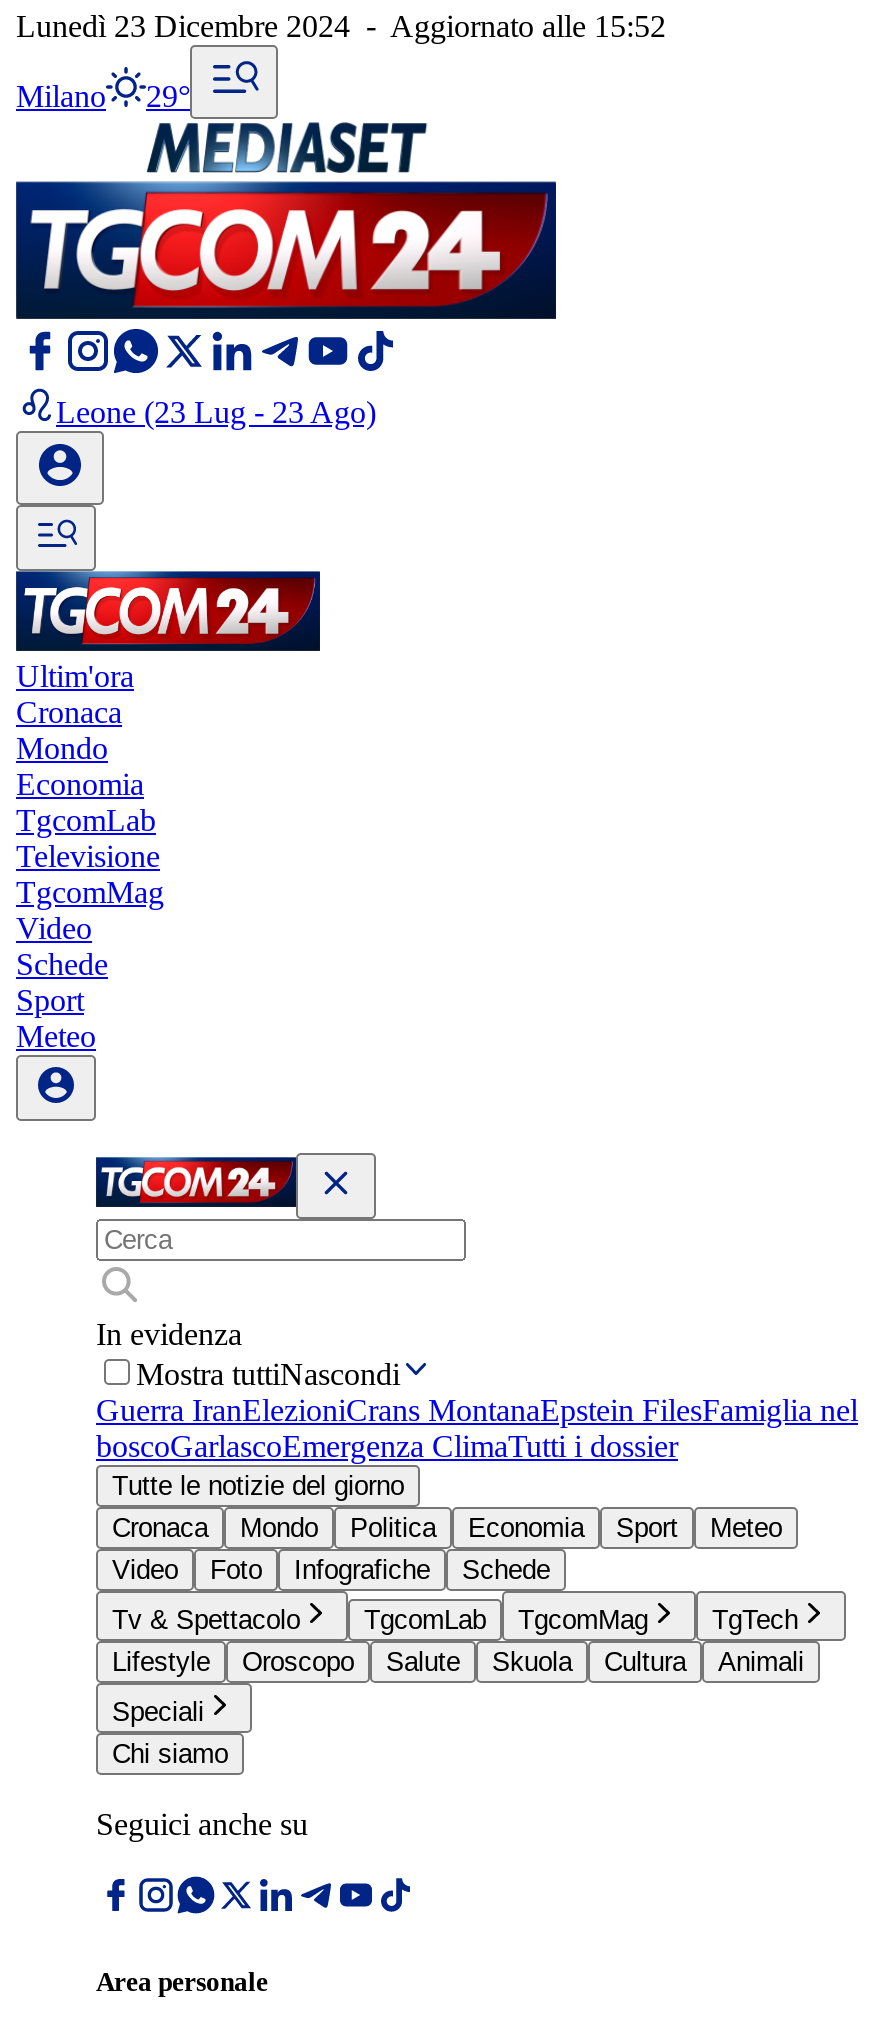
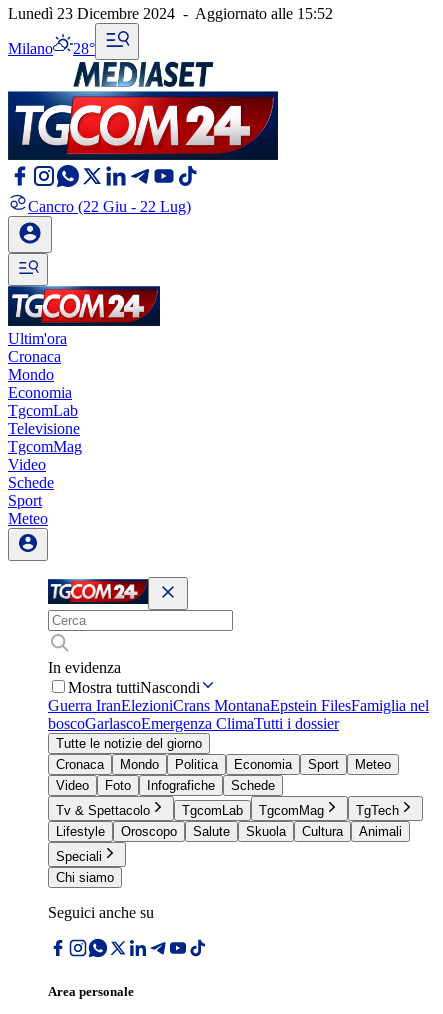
[16,79,190,113] Milano 29° -> [8,40,95,57] Milano 28°
[56,395,376,429] Leone (23 Lug - 23 Ago) -> [28,198,191,215] Cancro (22 Giu - 22 Lug)

